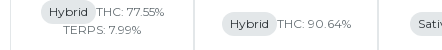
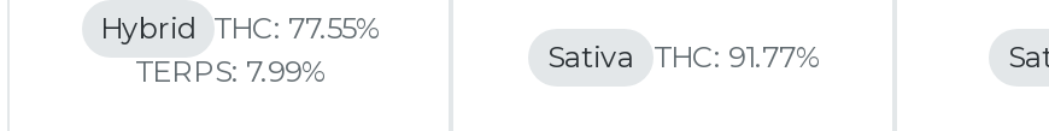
[229,16,350,31] Hybrid THC: 90.64% -> [547,39,817,75] Sativa THC: 91.77%

